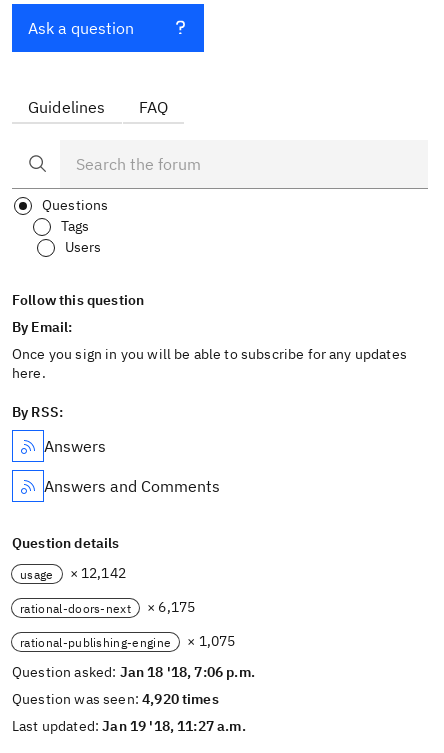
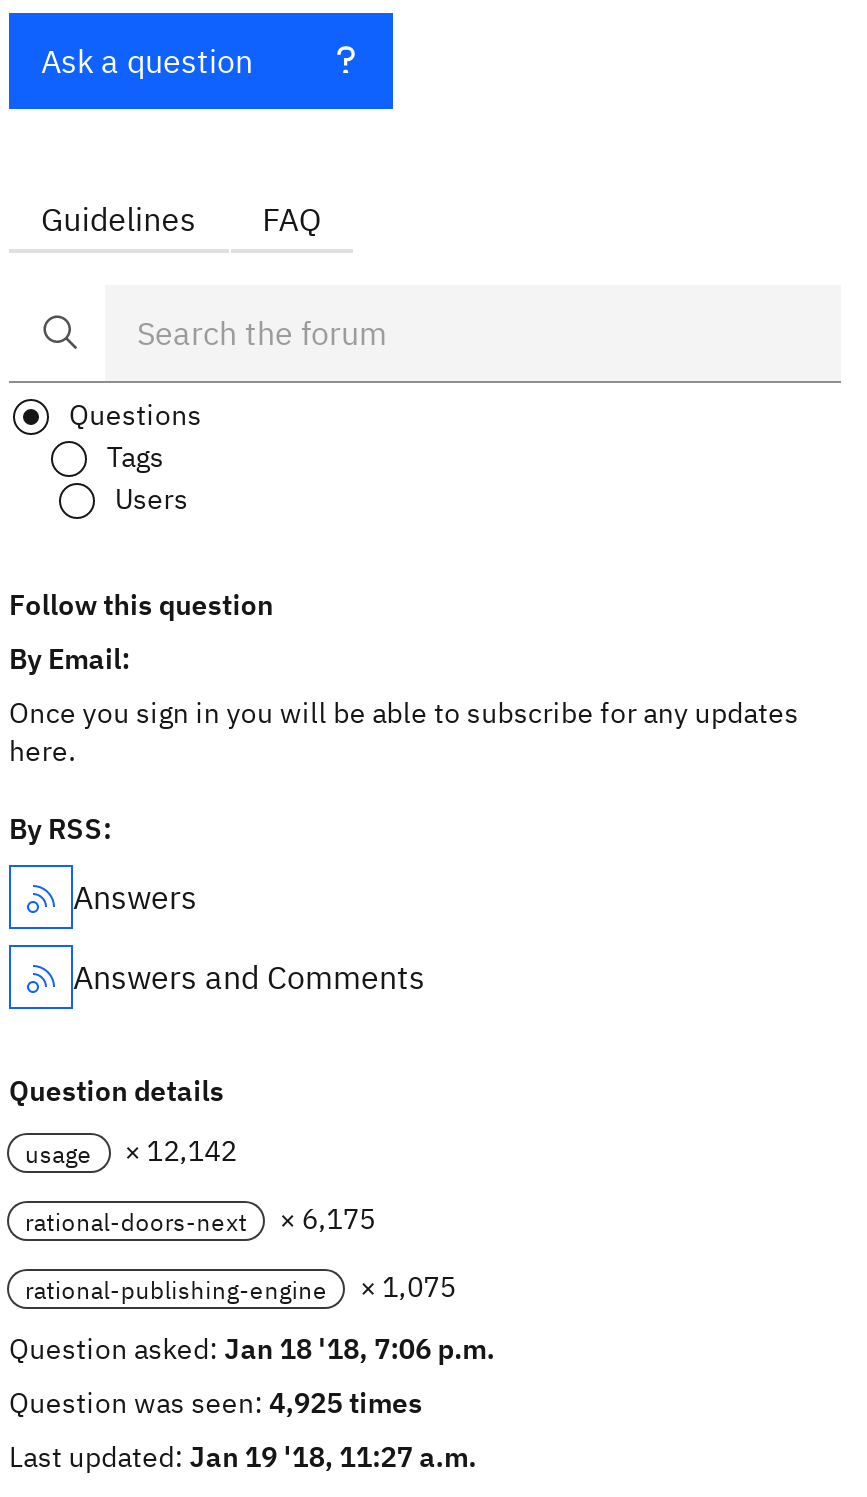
[12,690,219,708] Question was seen: 4,920 times -> [9,1385,423,1421] Question was seen: 4,925 times

